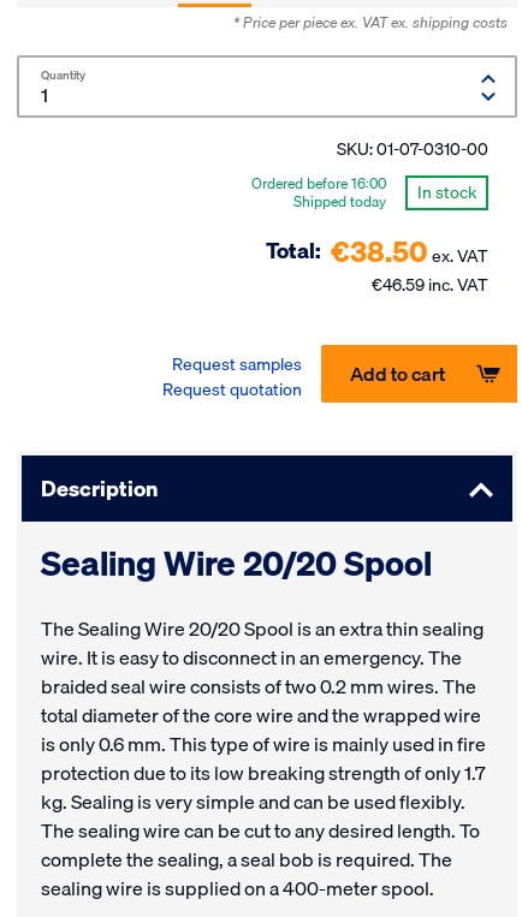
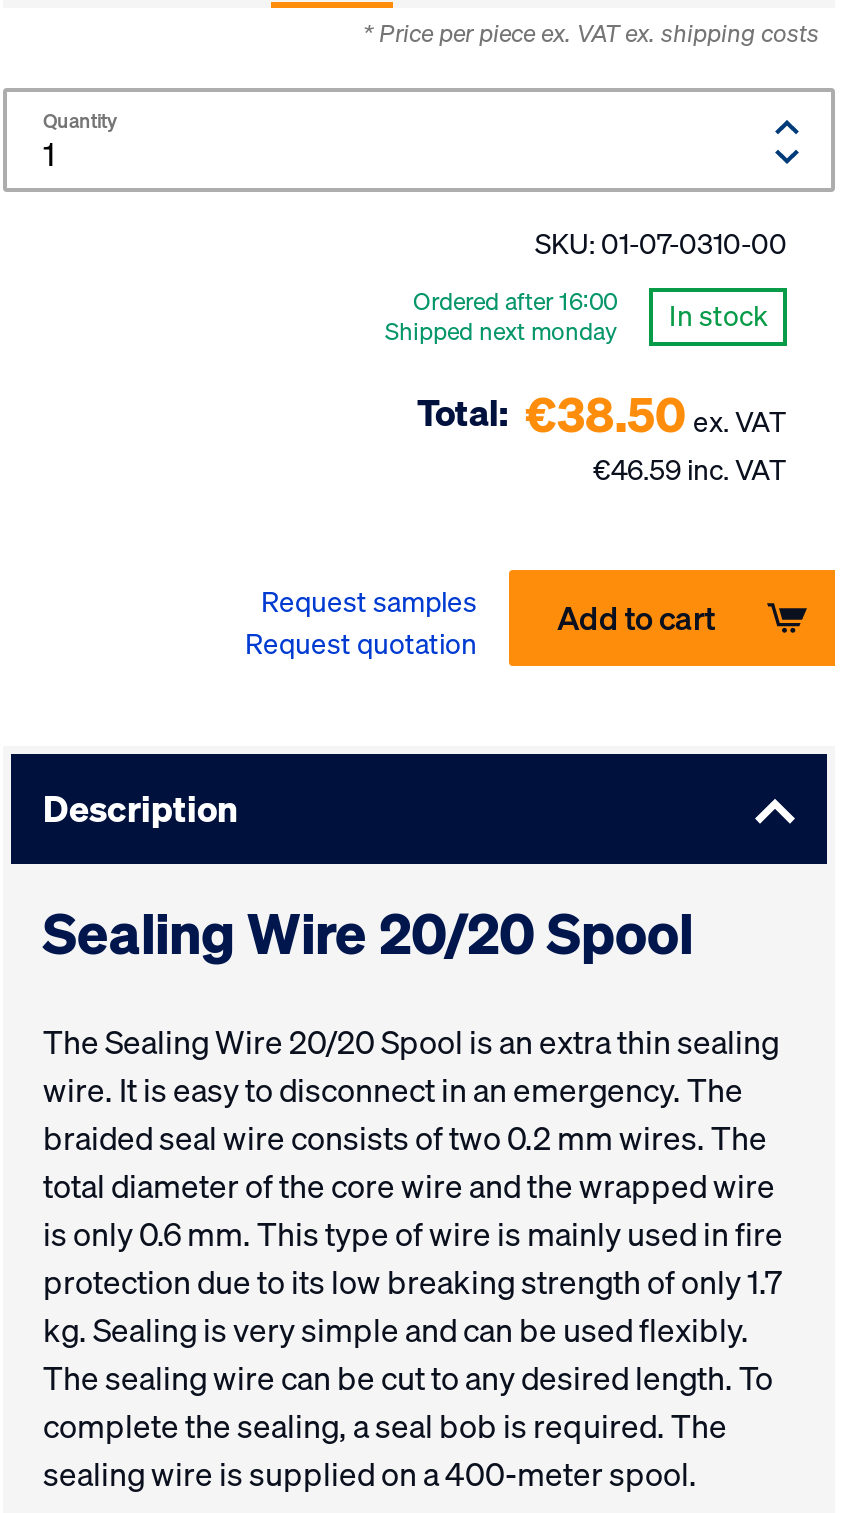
[251,172,386,213] Ordered before 16:00 | Shipped today -> [385,282,617,350] Ordered after 16:00 | Shipped next monday

